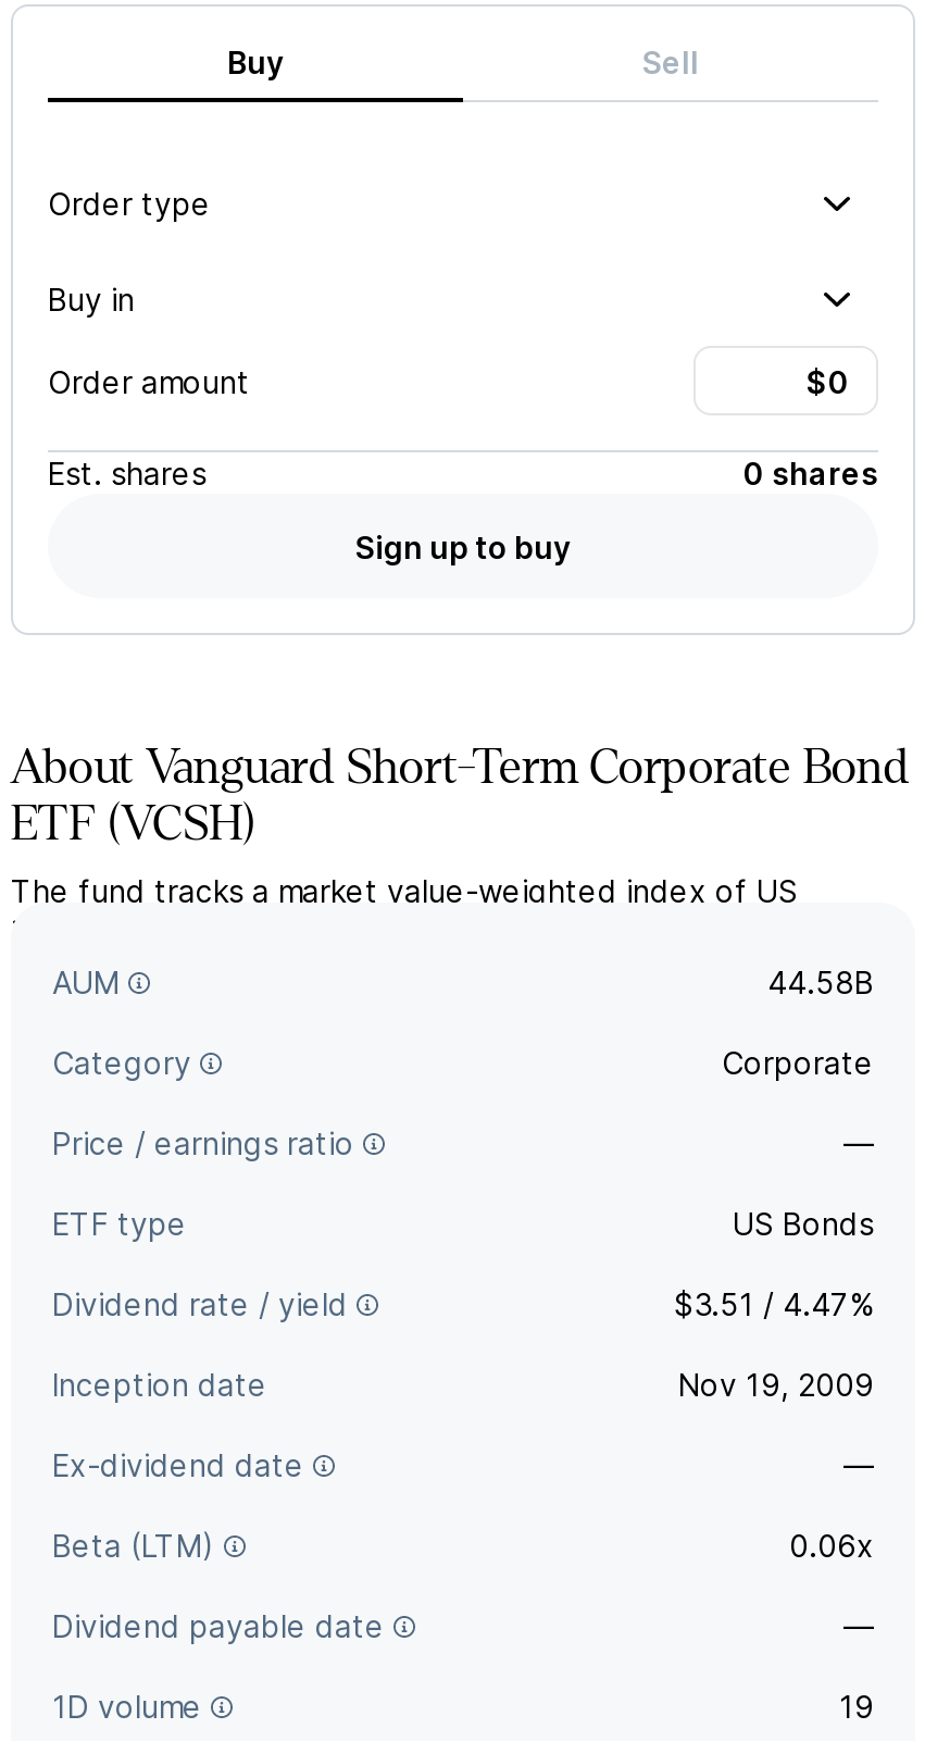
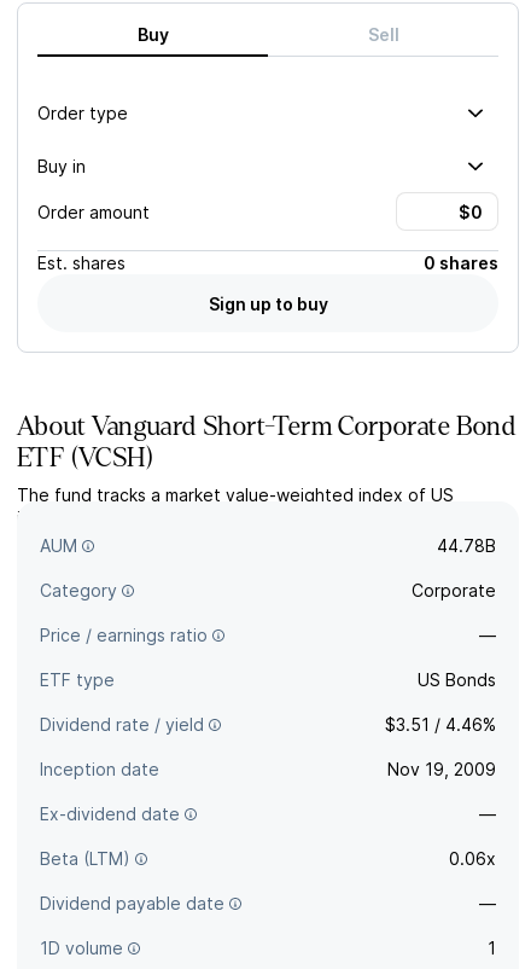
[767,963,874,1000] 44.58B -> [437,535,496,556] 44.78B
[674,1285,874,1322] $3.51 / 4.47% -> [385,714,496,735] $3.51 / 4.46%
[839,1688,874,1725] 19 -> [488,938,496,958] 1

